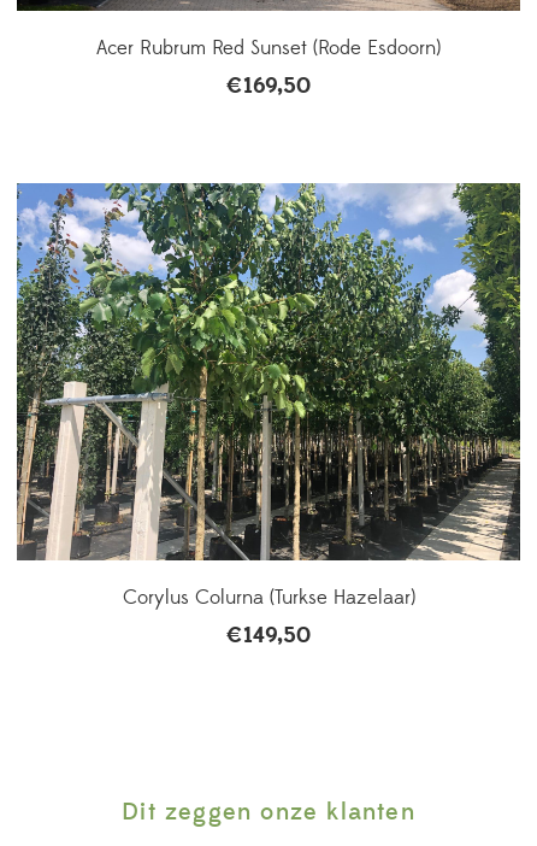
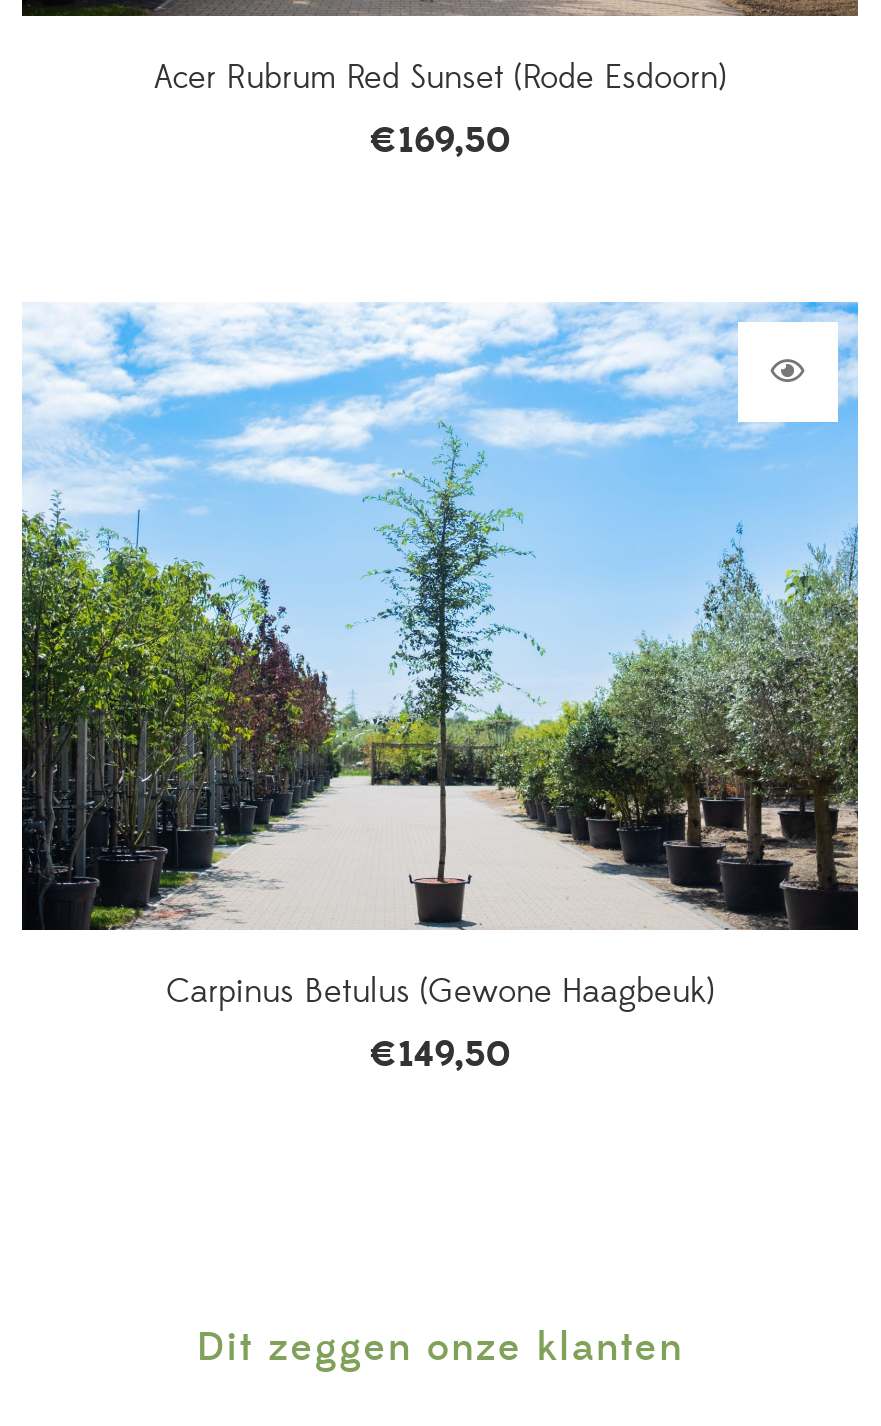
[16,182,521,611] [image] | Corylus Colurna (Turkse Hazelaar) -> [20,300,860,1014] [image] | Carpinus Betulus (Gewone Haagbeuk)

